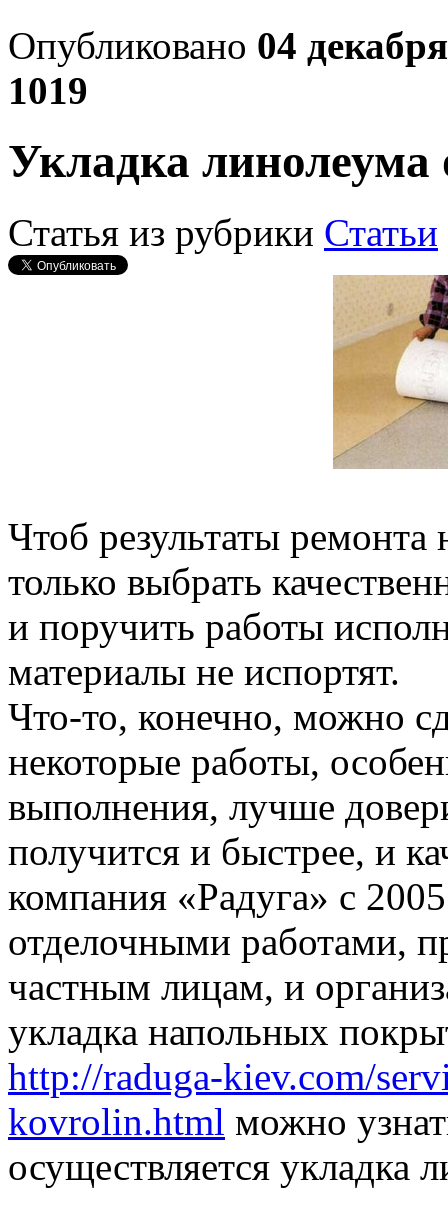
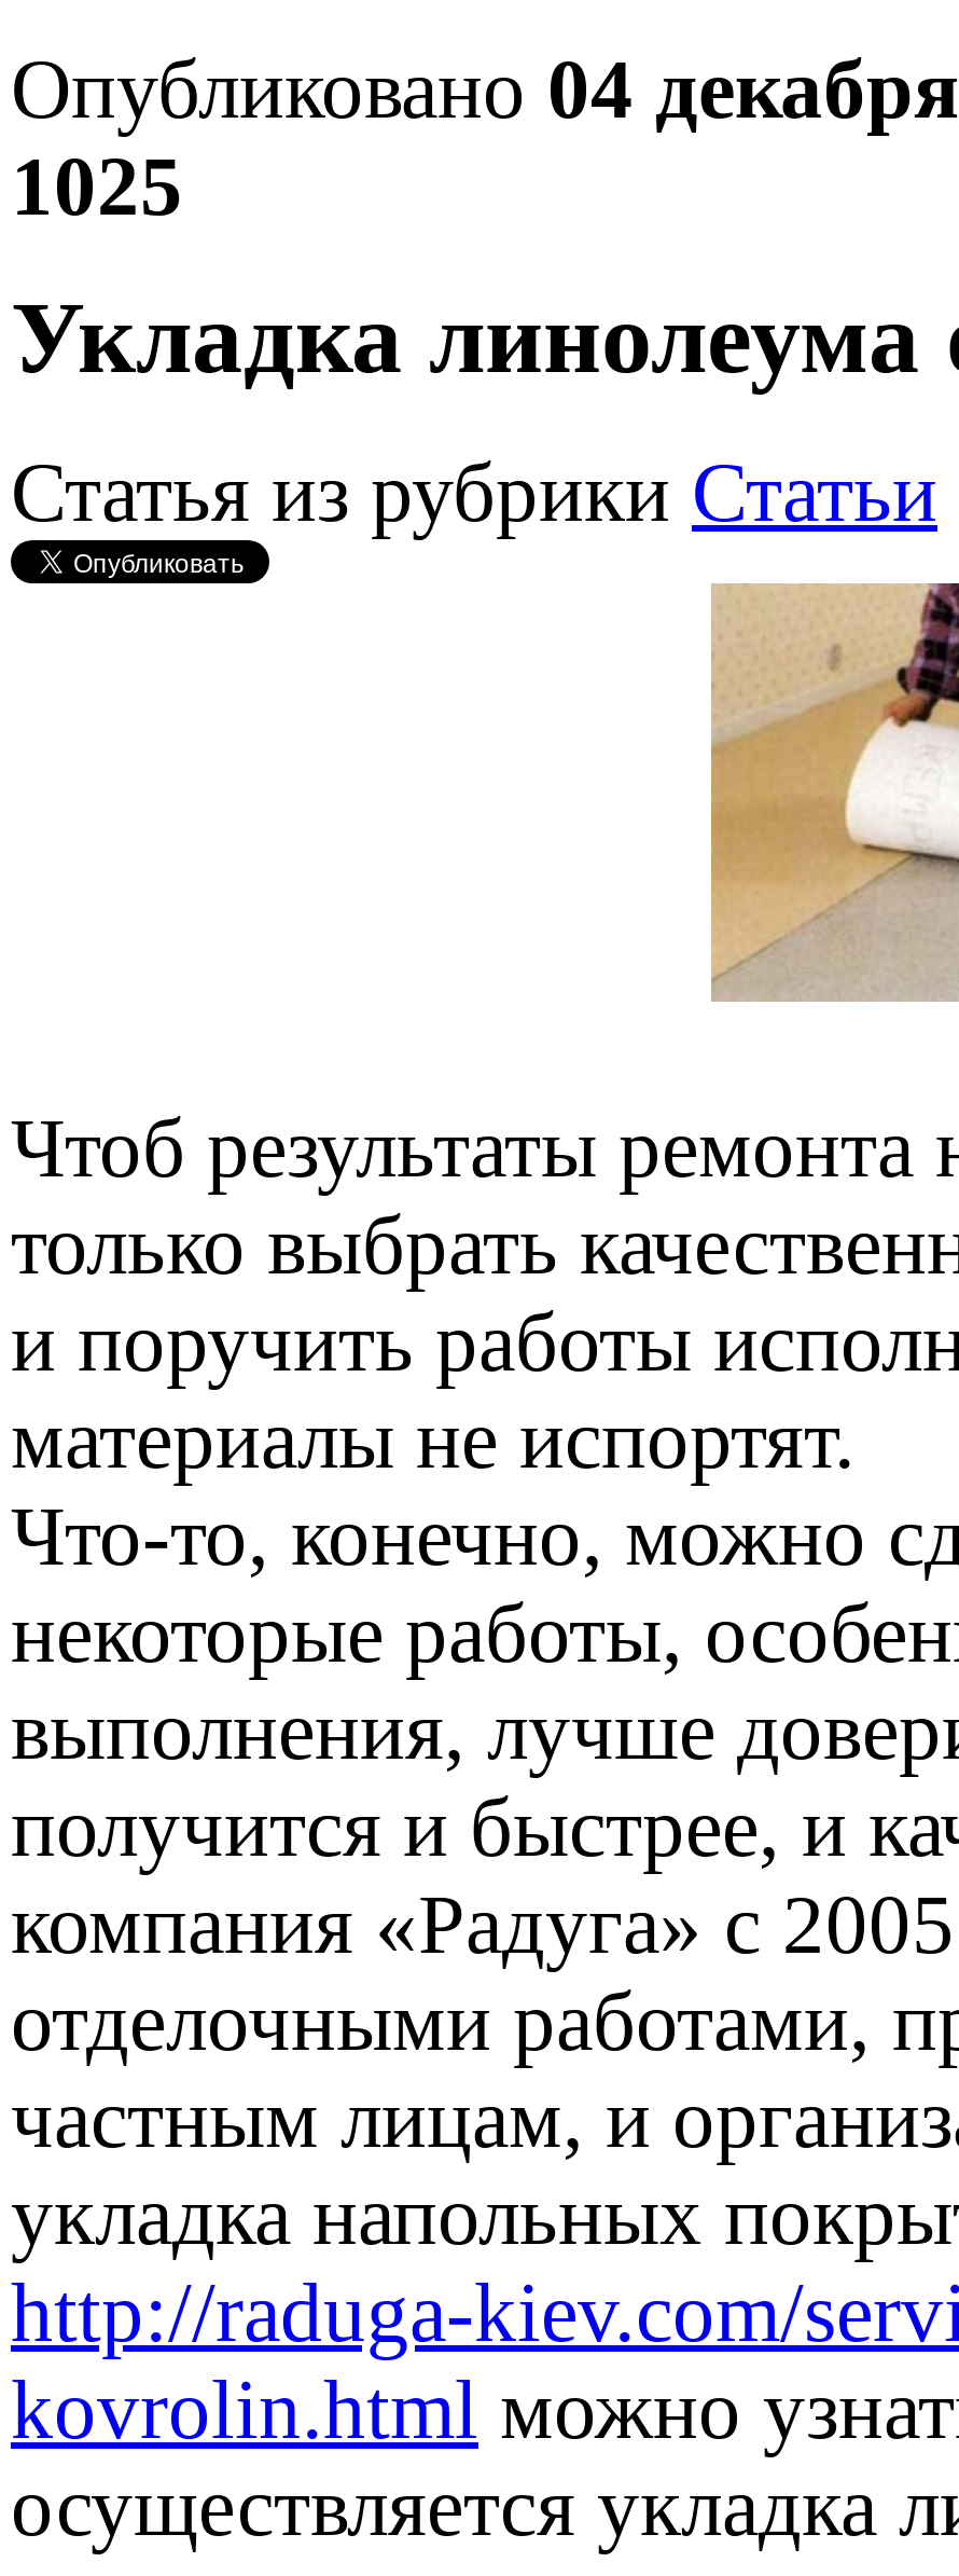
[8,69,88,112] 1019 -> [11,139,183,232] 1025

